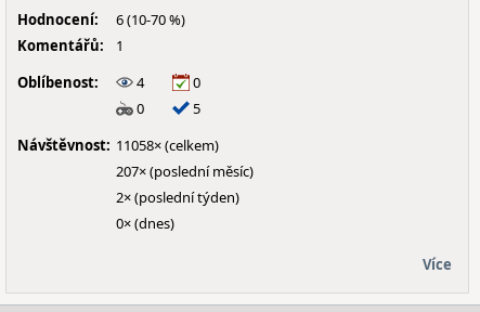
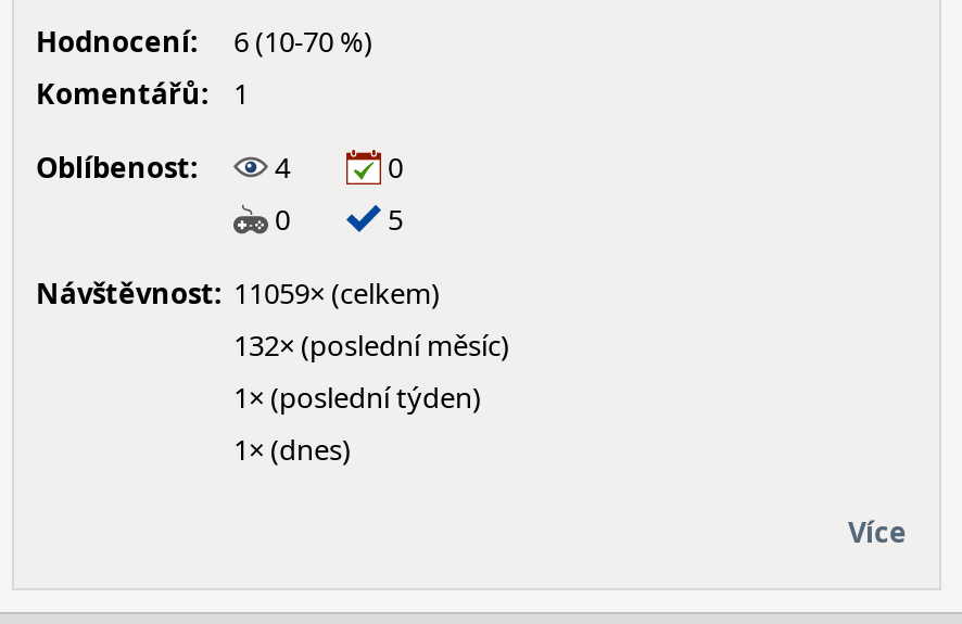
[17,135,219,155] Návštěvnost: 11058× (celkem) -> [36,273,440,313] Návštěvnost: 11059× (celkem)
[116,161,254,181] 207× (poslední měsíc) -> [233,326,509,365] 132× (poslední měsíc)
[116,187,239,207] 2× (poslední týden) -> [233,378,481,417] 1× (poslední týden)
[116,213,174,233] 0× (dnes) -> [233,430,351,469] 1× (dnes)

